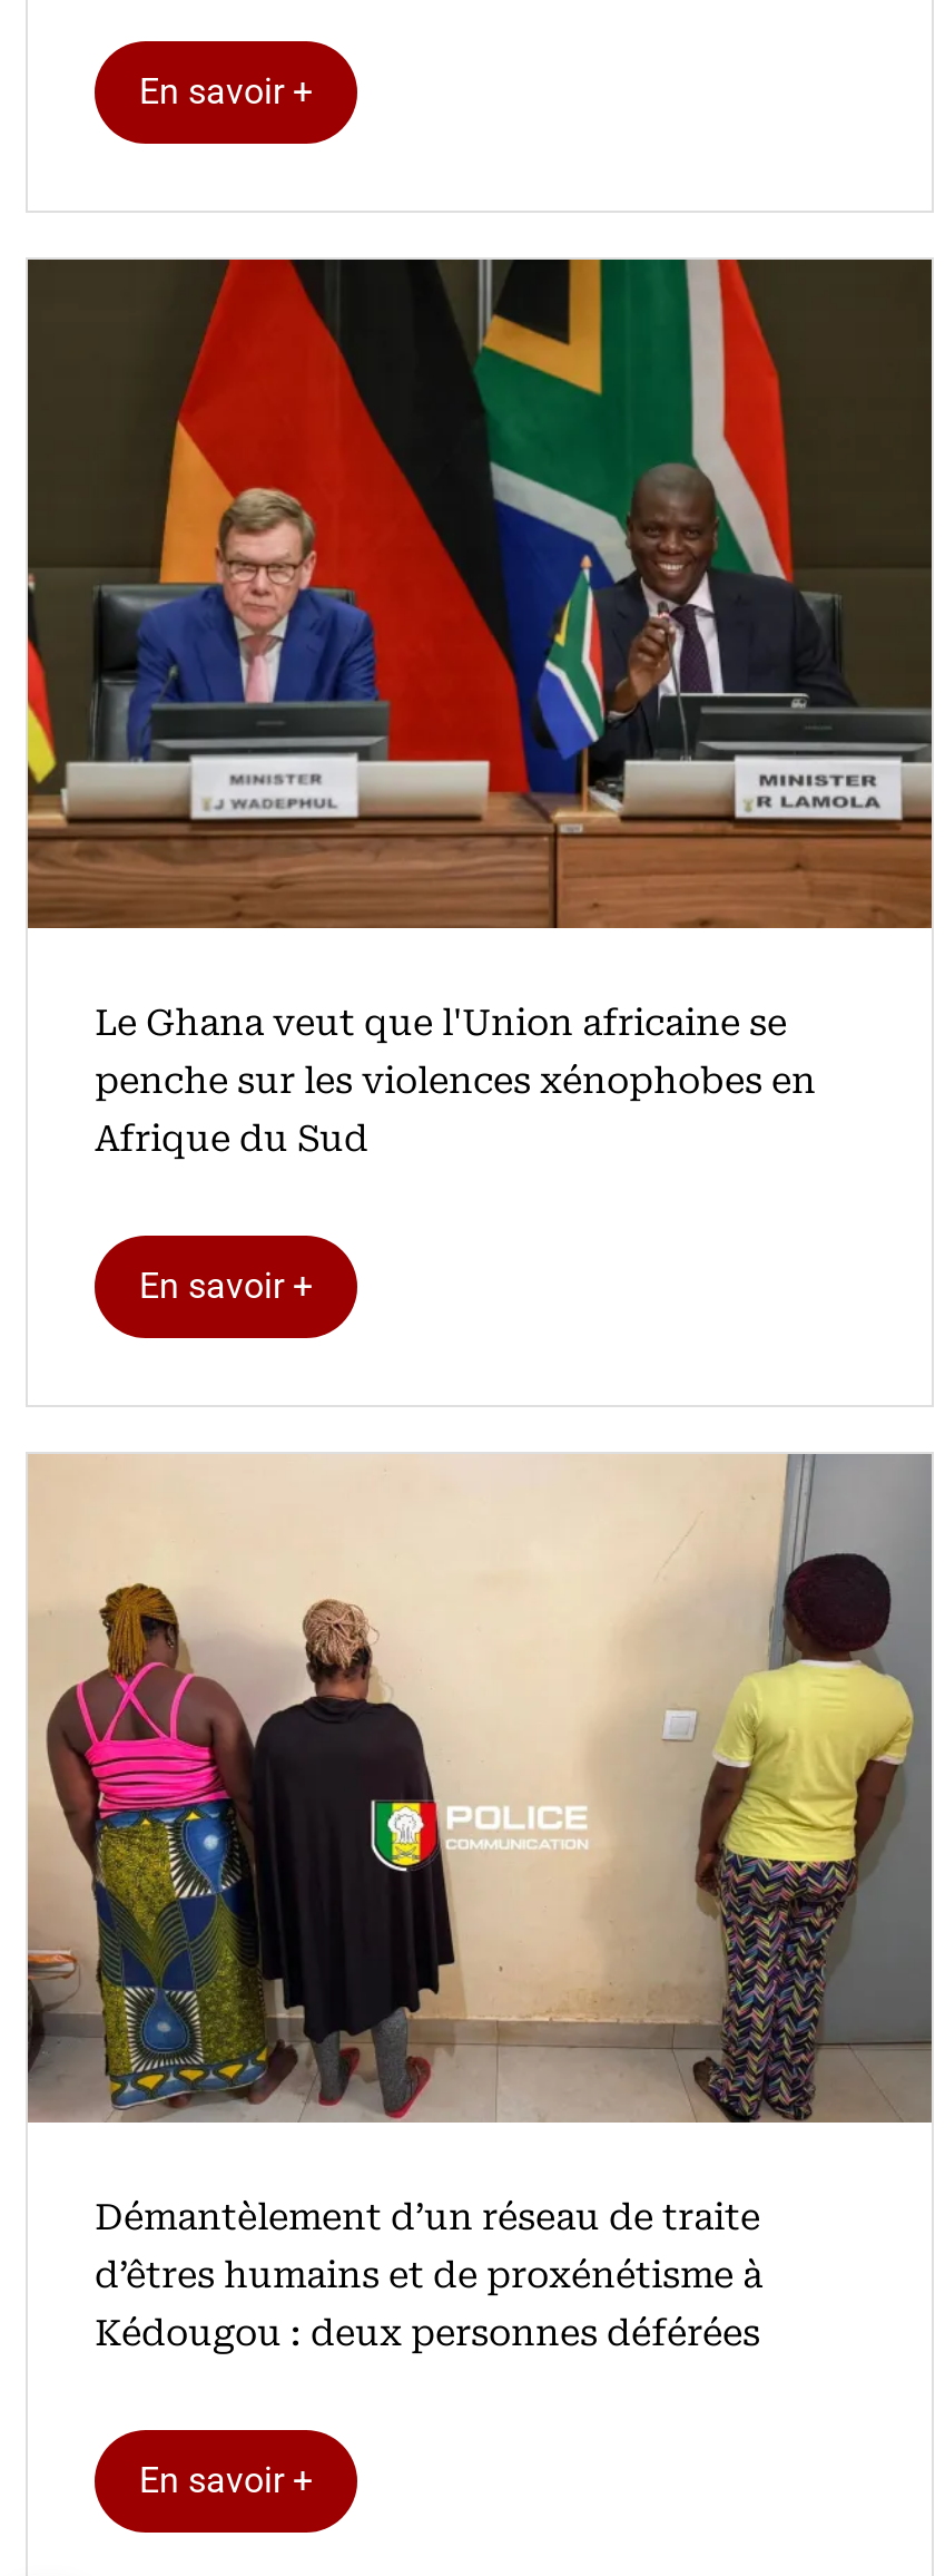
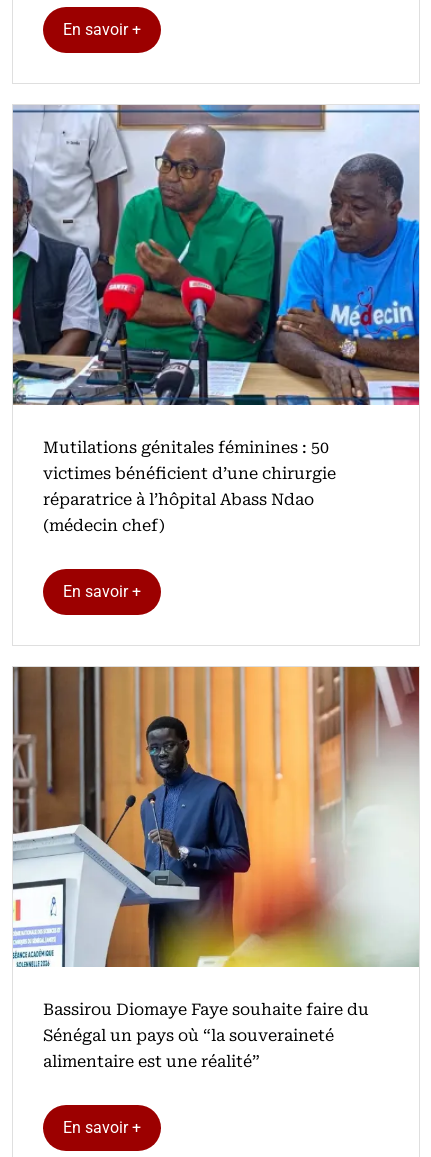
[26,256,934,1159] [image] | Le Ghana veut que l'Union africaine se | penche sur les violences xénophobes en | Afrique du Sud -> [12,105,420,535] [image] | Mutilations génitales féminines : 50 | victimes bénéficient d’une chirurgie | réparatrice à l’hôpital Abass Ndao | (médecin chef)
[26,1453,934,2353] [image] | Démantèlement d’un réseau de traite | d’êtres humains et de proxénétisme à | Kédougou : deux personnes déférées -> [12,666,420,1071] [image] | Bassirou Diomaye Faye souhaite faire du | Sénégal un pays où “la souveraineté | alimentaire est une réalité”

